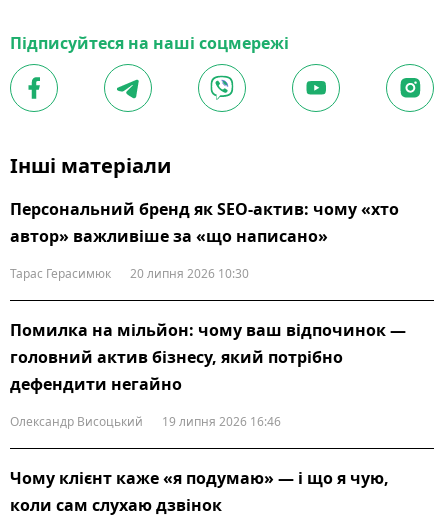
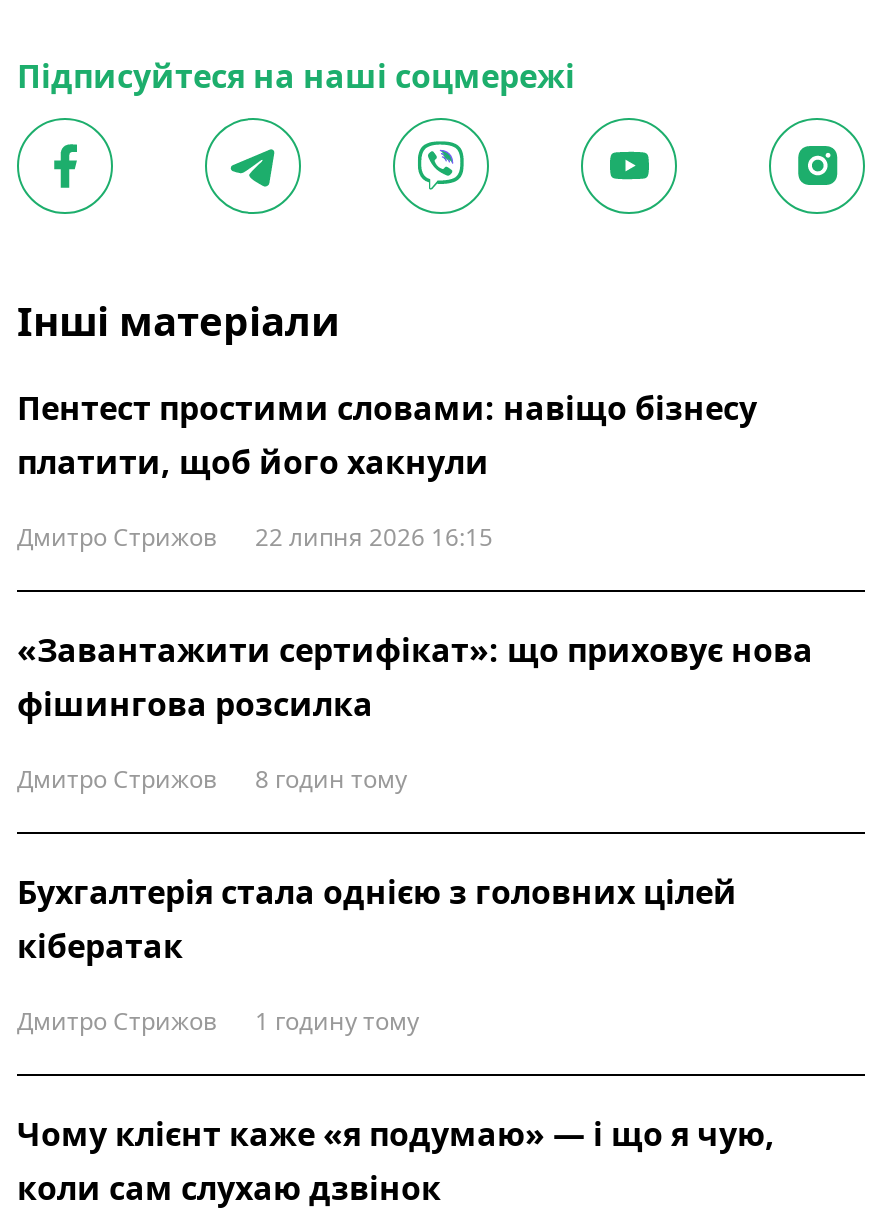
[10,198,406,430] Персональний бренд як SEO-актив: чому «хто | автор» важливіше за «що написано» | Тарас Герасимюк | 20 липня 2026 10:30 | Помилка на мільйон: чому ваш відпочинок — | головний актив бізнесу, який потрібно | дефендити негайно | Олександр Висоцький | 19 липня 2026 16:46 -> [17,387,813,1039] Пентест простими словами: навіщо бізнесу | платити, щоб його хакнули | Дмитро Стрижов | 22 липня 2026 16:15 | «Завантажити сертифікат»: що приховує нова | фішингова розсилка | Дмитро Стрижов | 8 годин тому | Бухгалтерія стала однією з головних цілей | кібератак | Дмитро Стрижов | 1 годину тому

